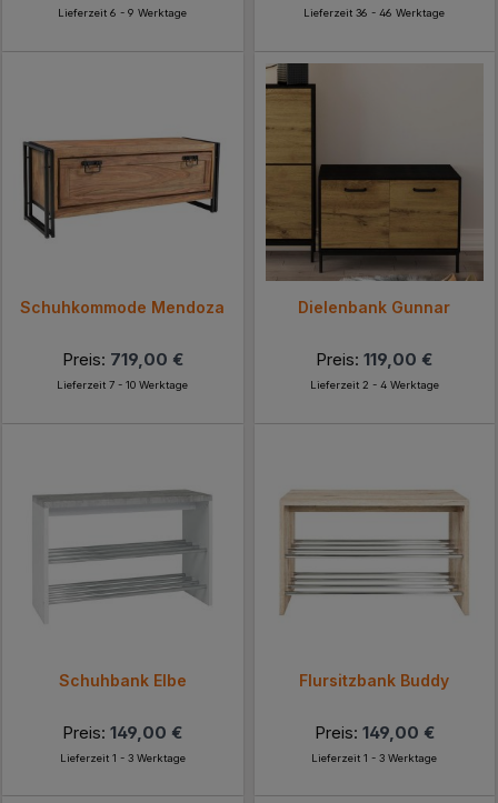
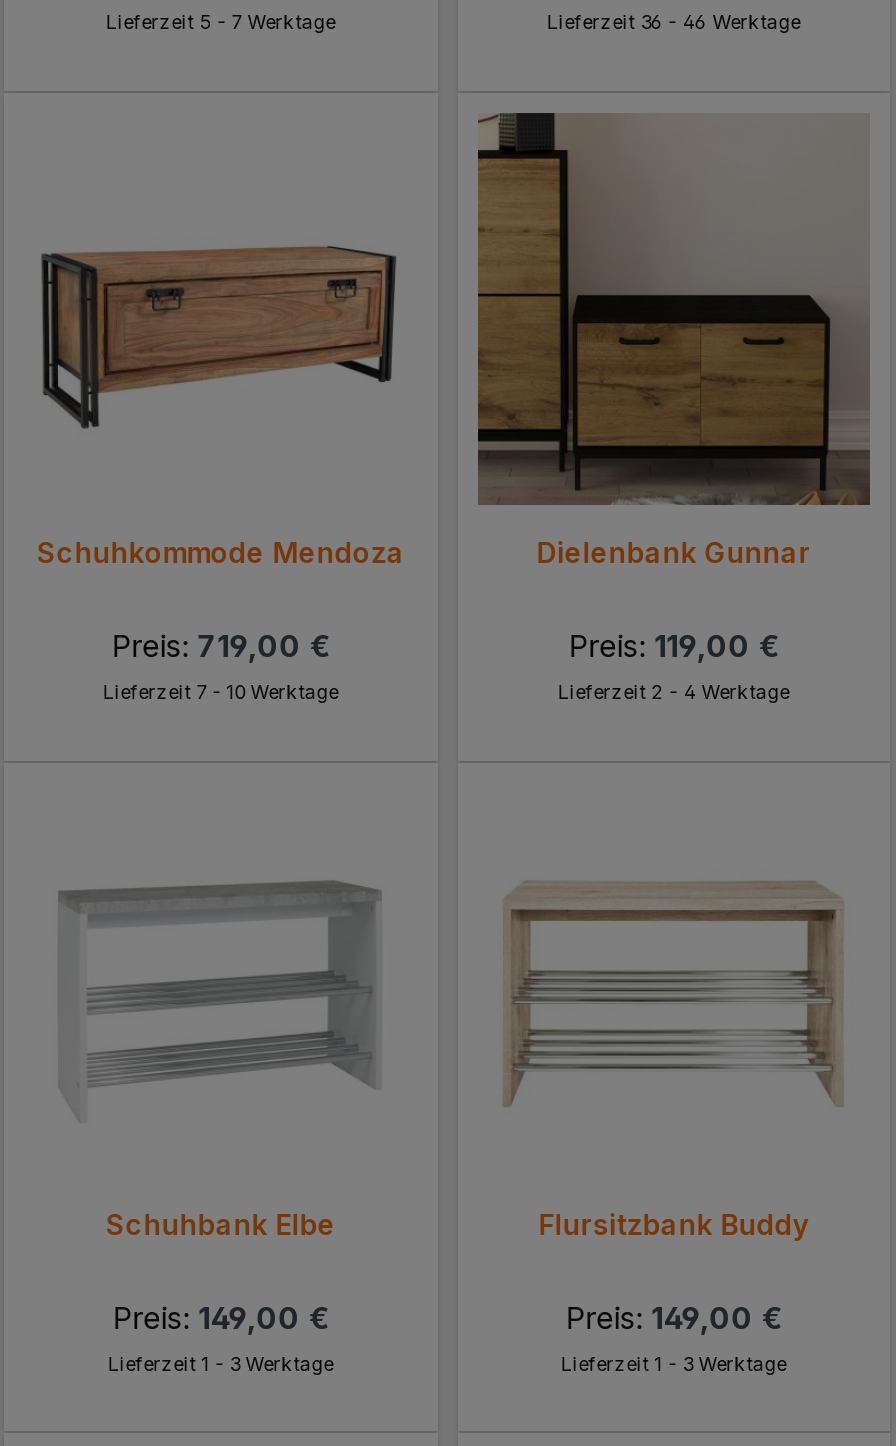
[58,6,187,19] Lieferzeit 6 - 9 Werktage -> [106,10,336,32] Lieferzeit 5 - 7 Werktage

